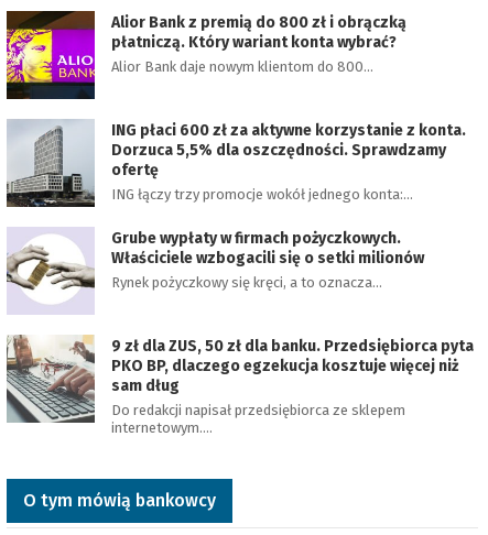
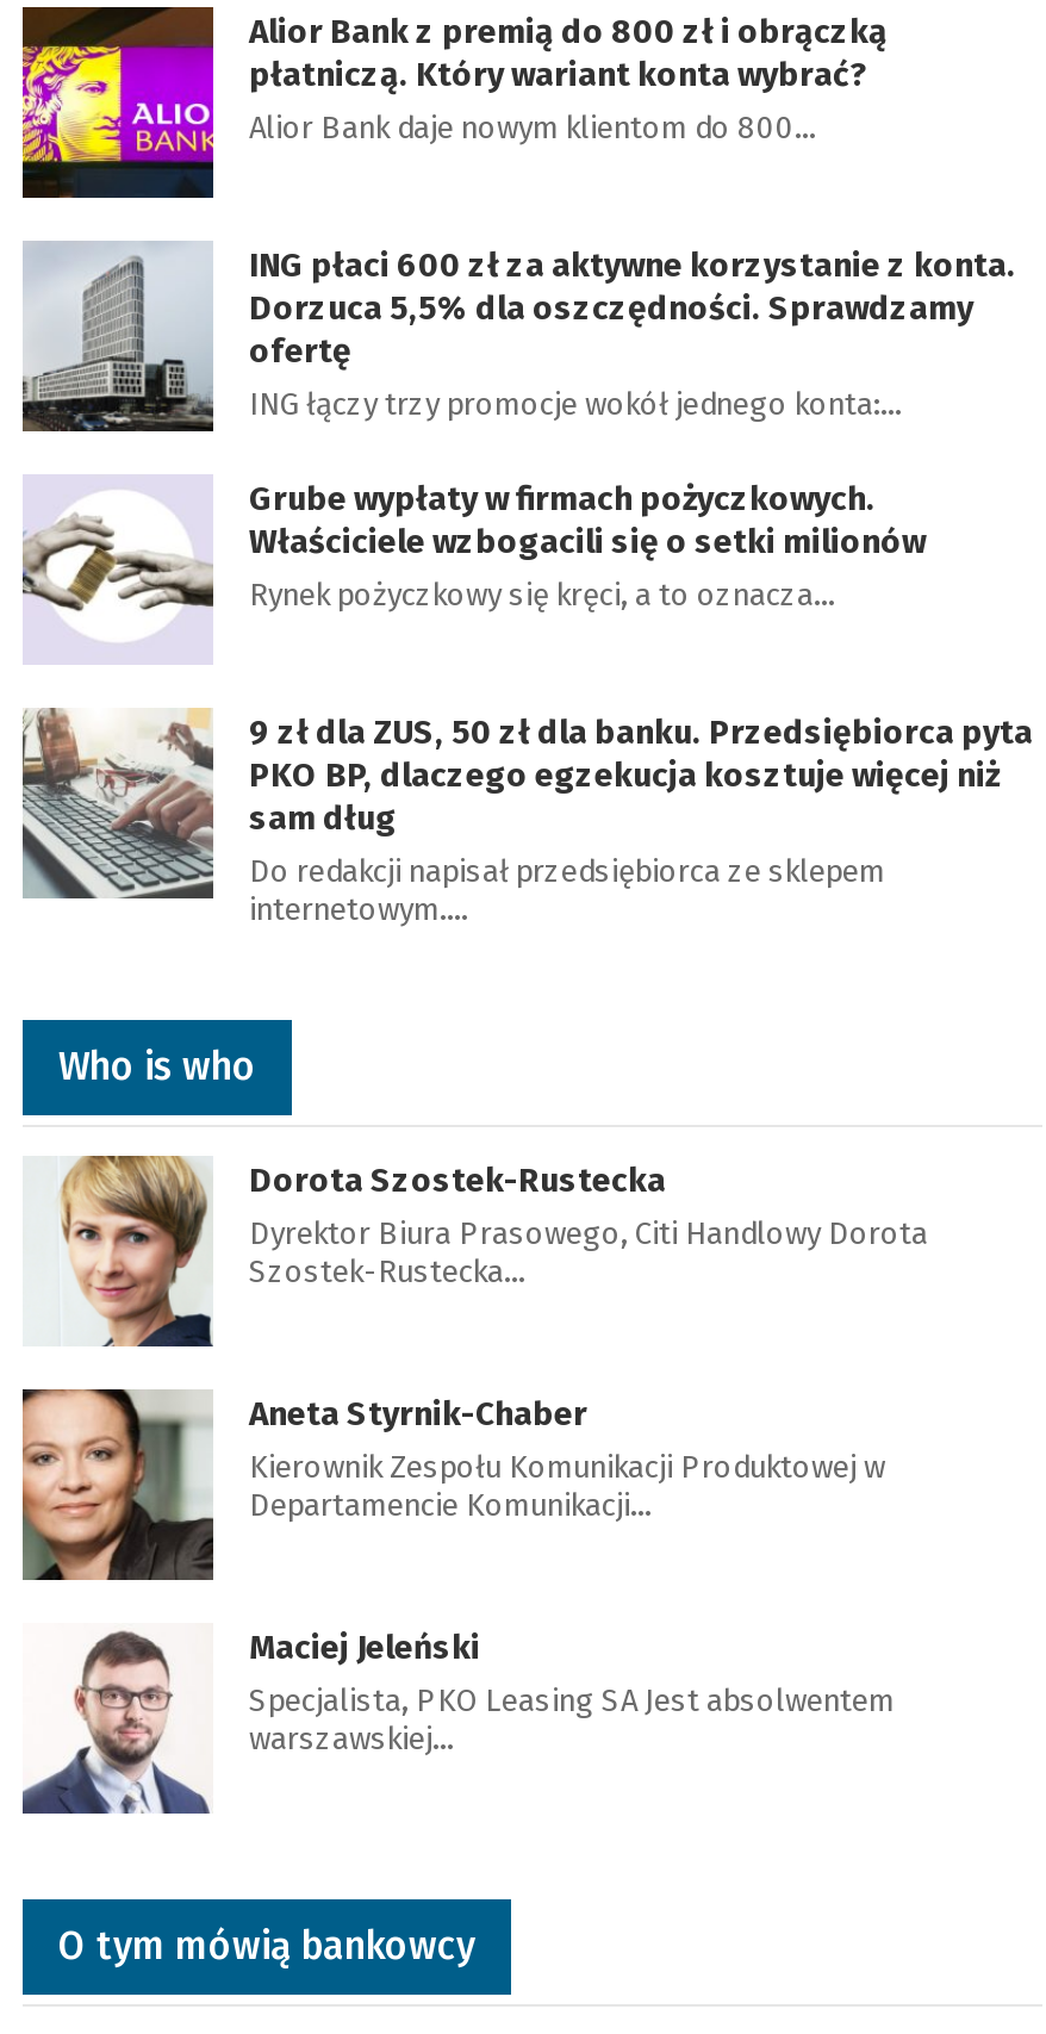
none -> [20,1387,885,1582] [image] | Aneta Styrnik-Chaber | Kierownik Zespołu Komunikacji Produktowej w | Departamencie Komunikacji…
none -> [20,1626,895,1816] [image] | Maciej Jeleński | Specjalista, PKO Leasing SA Jest absolwentem | warszawskiej…
none -> [58,1043,928,1349] [image] | Who is who | Dorota Szostek-Rustecka | Dyrektor Biura Prasowego, Citi Handlowy Dorota | Szostek-Rustecka…

